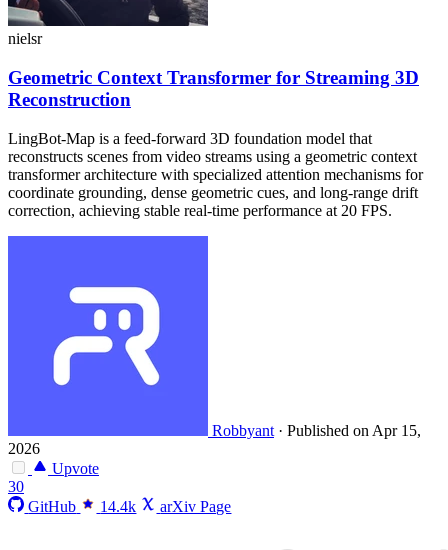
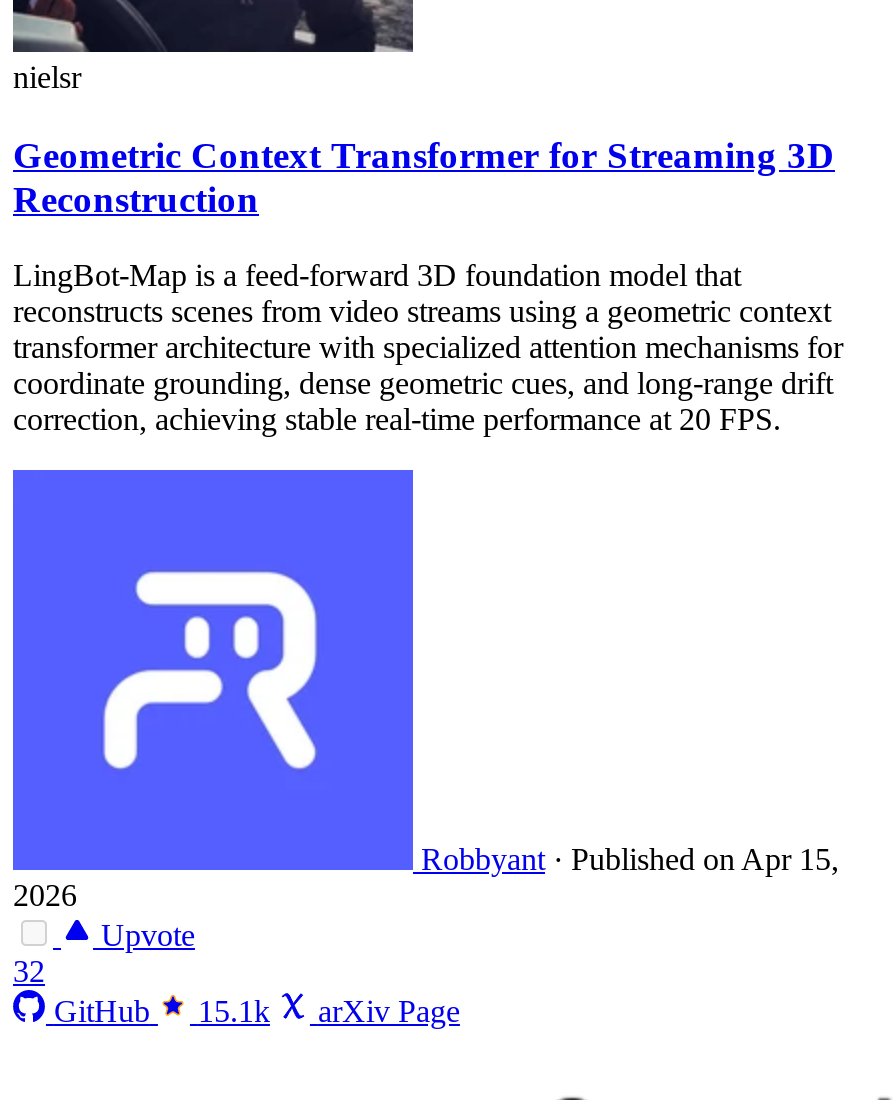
[8,477,24,494] 30 -> [13,955,45,989] 32
[28,497,231,514] GitHub 14.4k arXiv Page -> [54,995,460,1029] GitHub 15.1k arXiv Page

